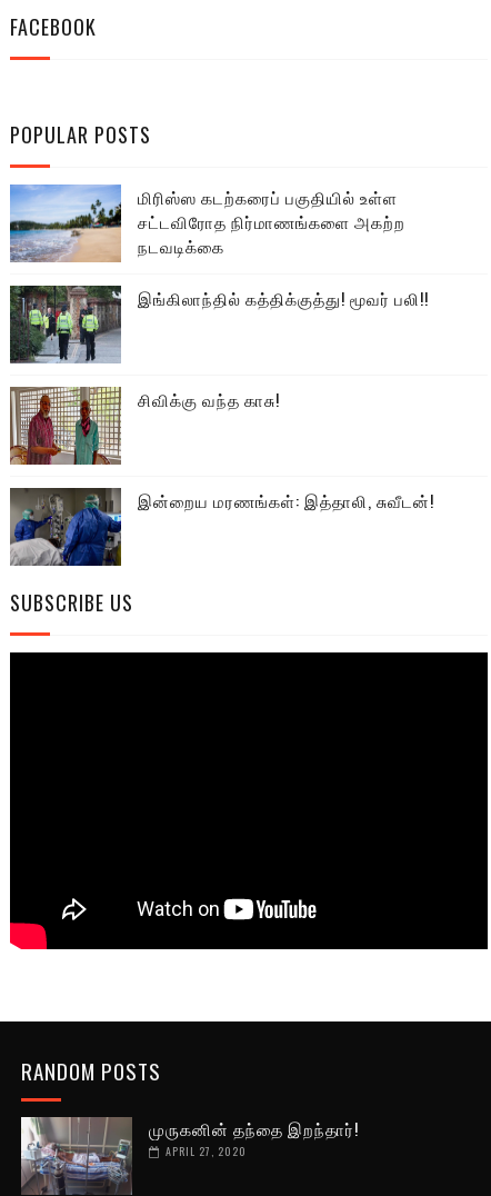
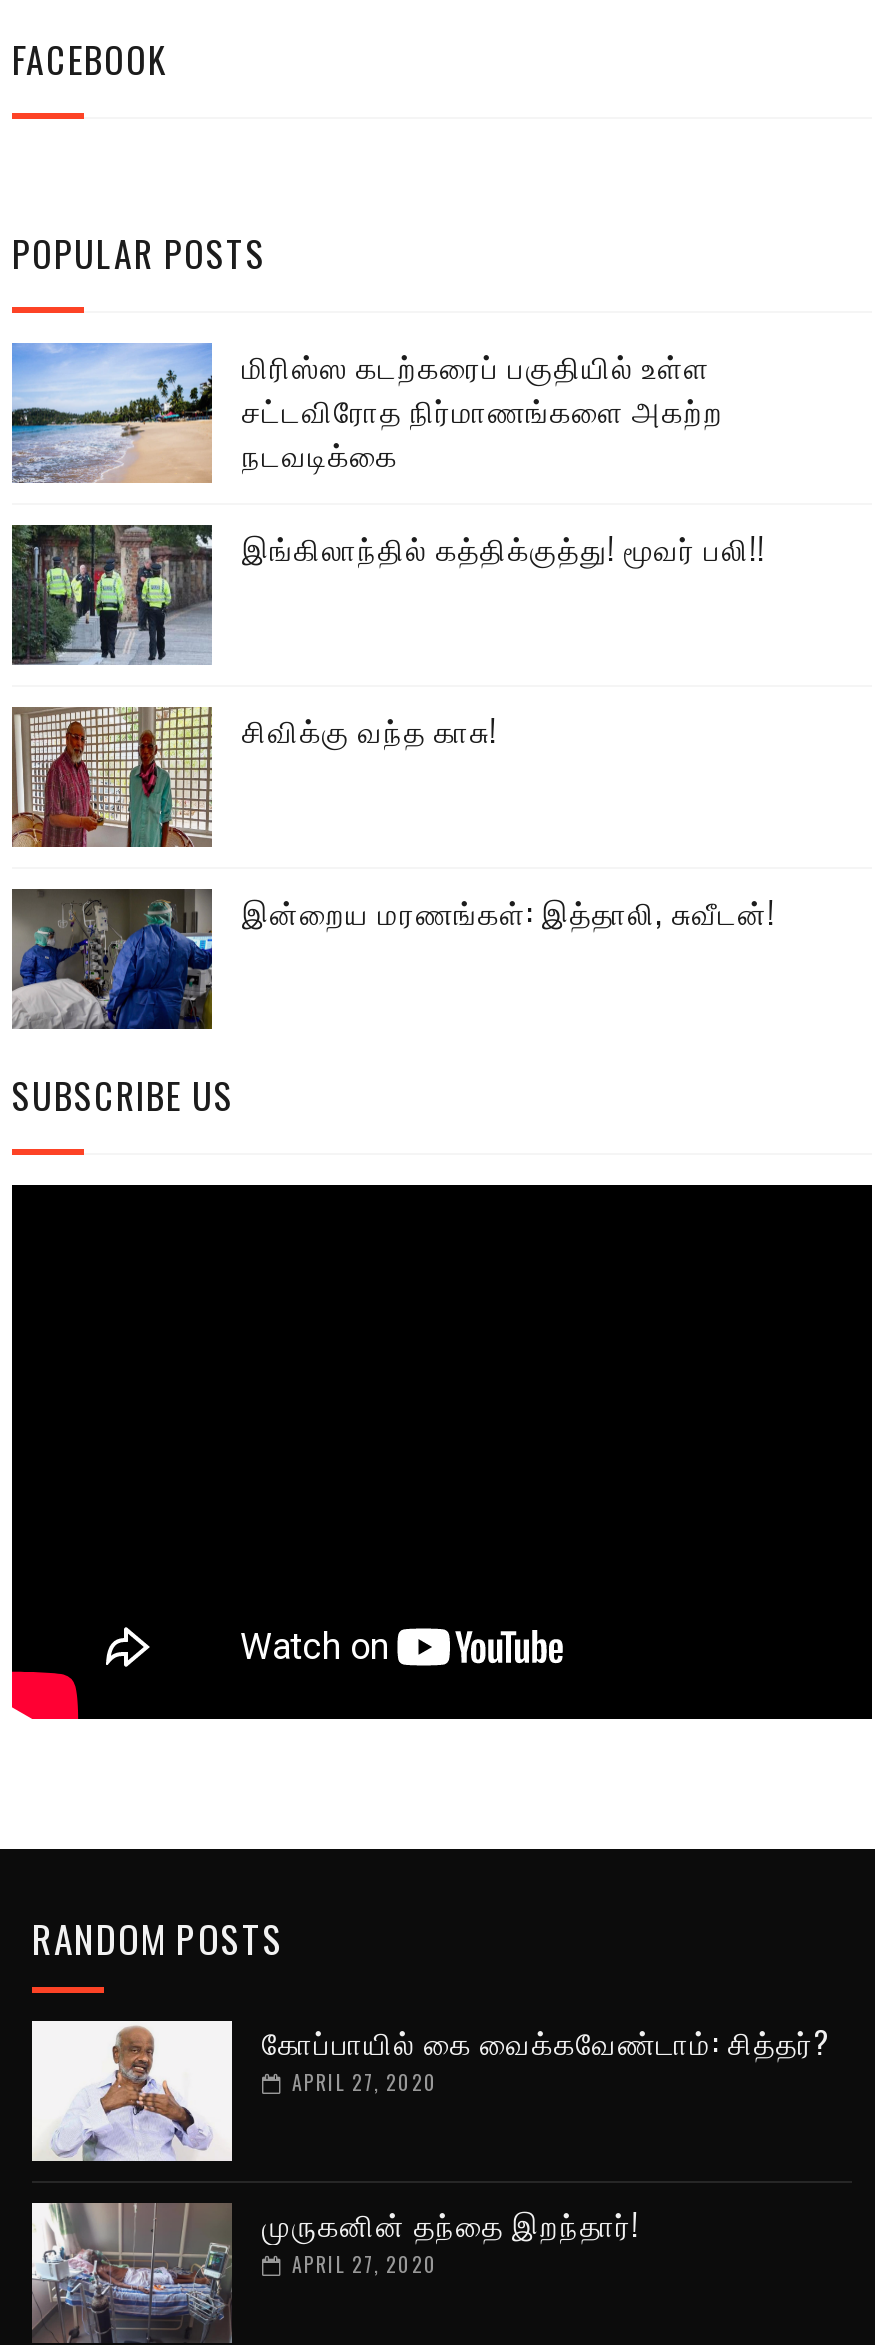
none -> [30,2019,832,2175] [image] | கோப்பாயில் கை வைக்கவேண்டாம்: சித்தர்? | APRIL 27, 2020

